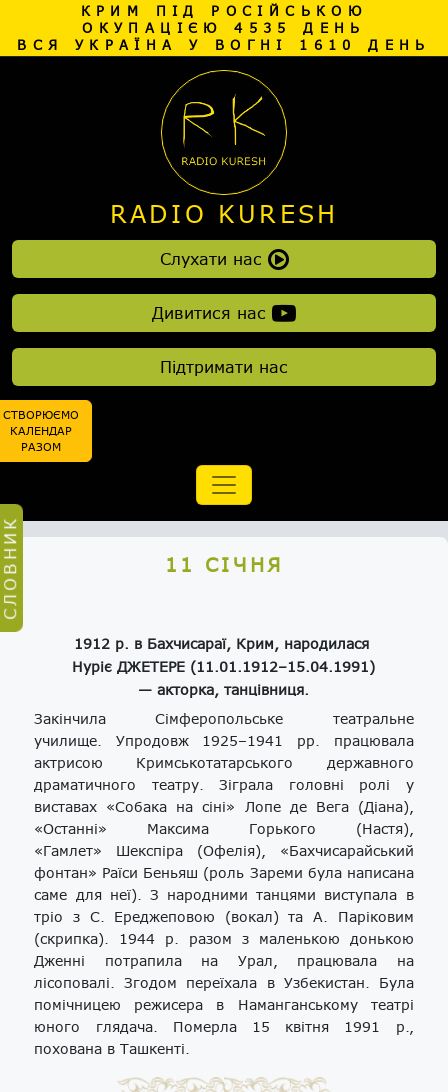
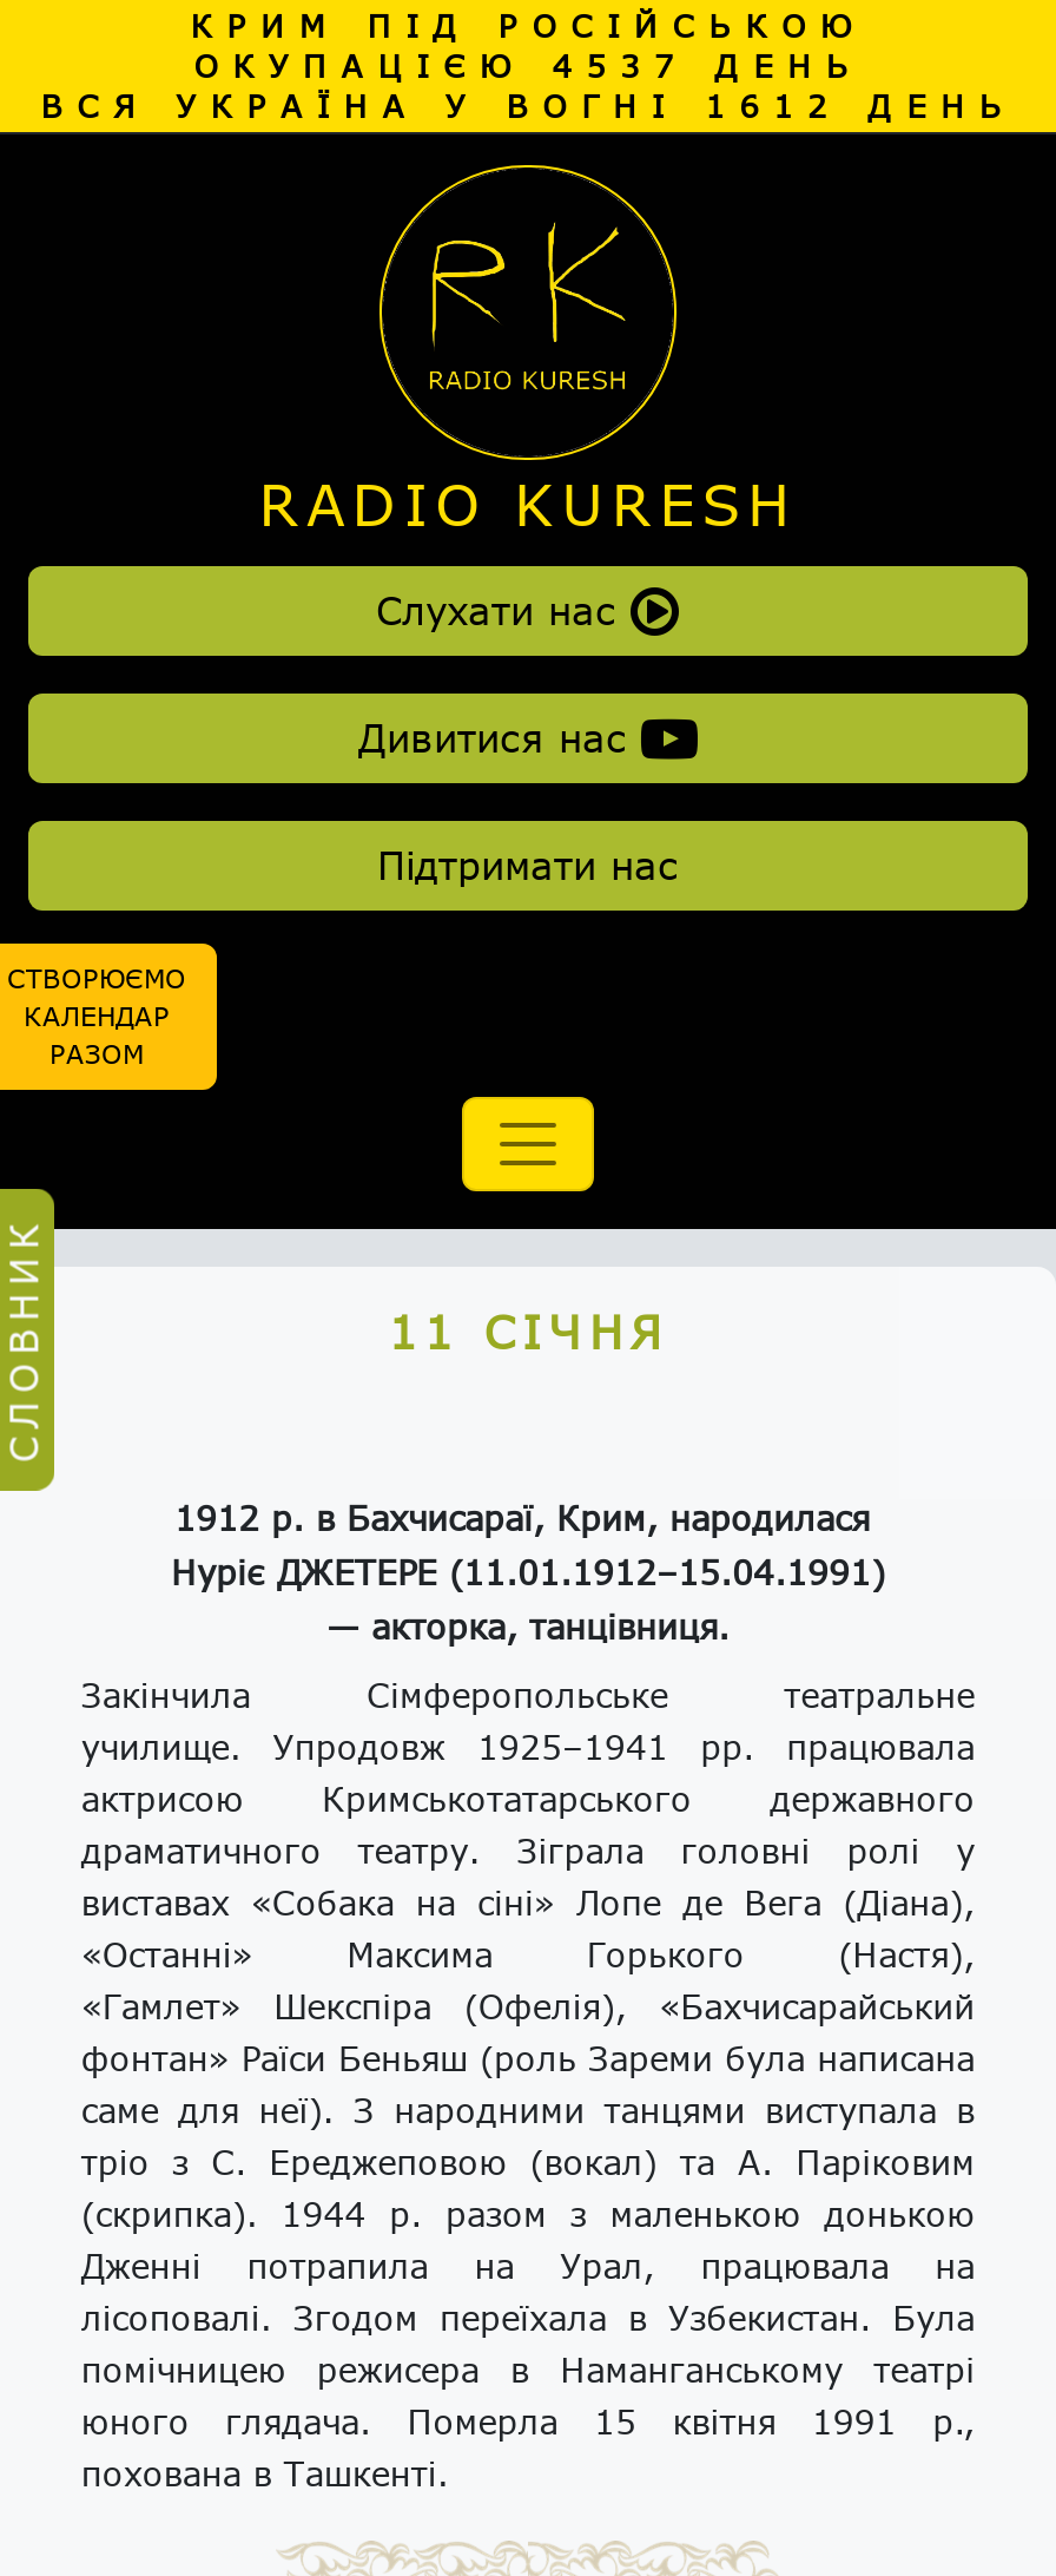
[82,20,366,36] ОКУПАЦІЄЮ 4535 ДЕНЬ -> [194,48,862,85] ОКУПАЦІЄЮ 4537 ДЕНЬ
[17,37,431,53] ВСЯ УКРАЇНА У ВОГНІ 1610 ДЕНЬ -> [41,88,1015,125] ВСЯ УКРАЇНА У ВОГНІ 1612 ДЕНЬ

